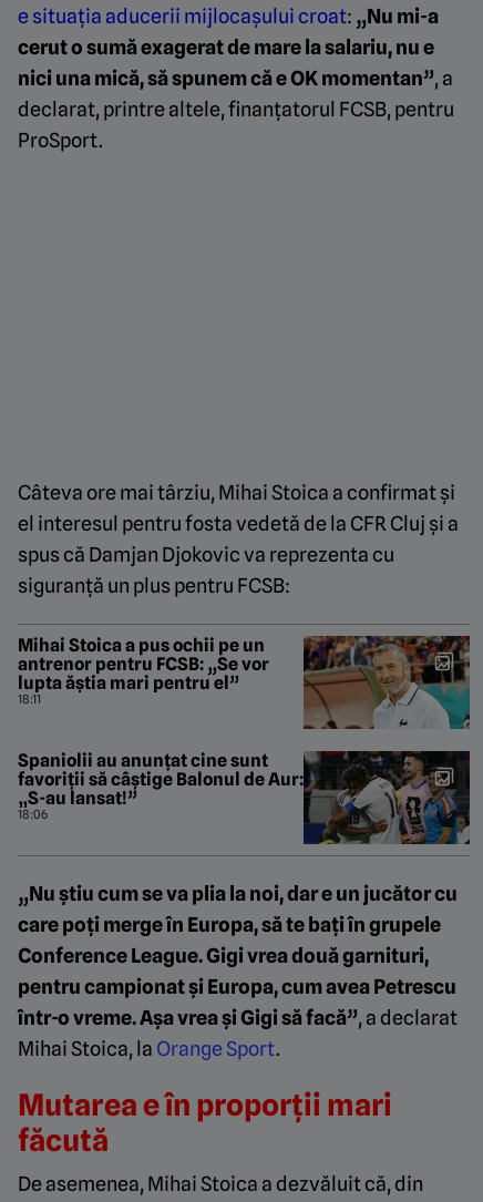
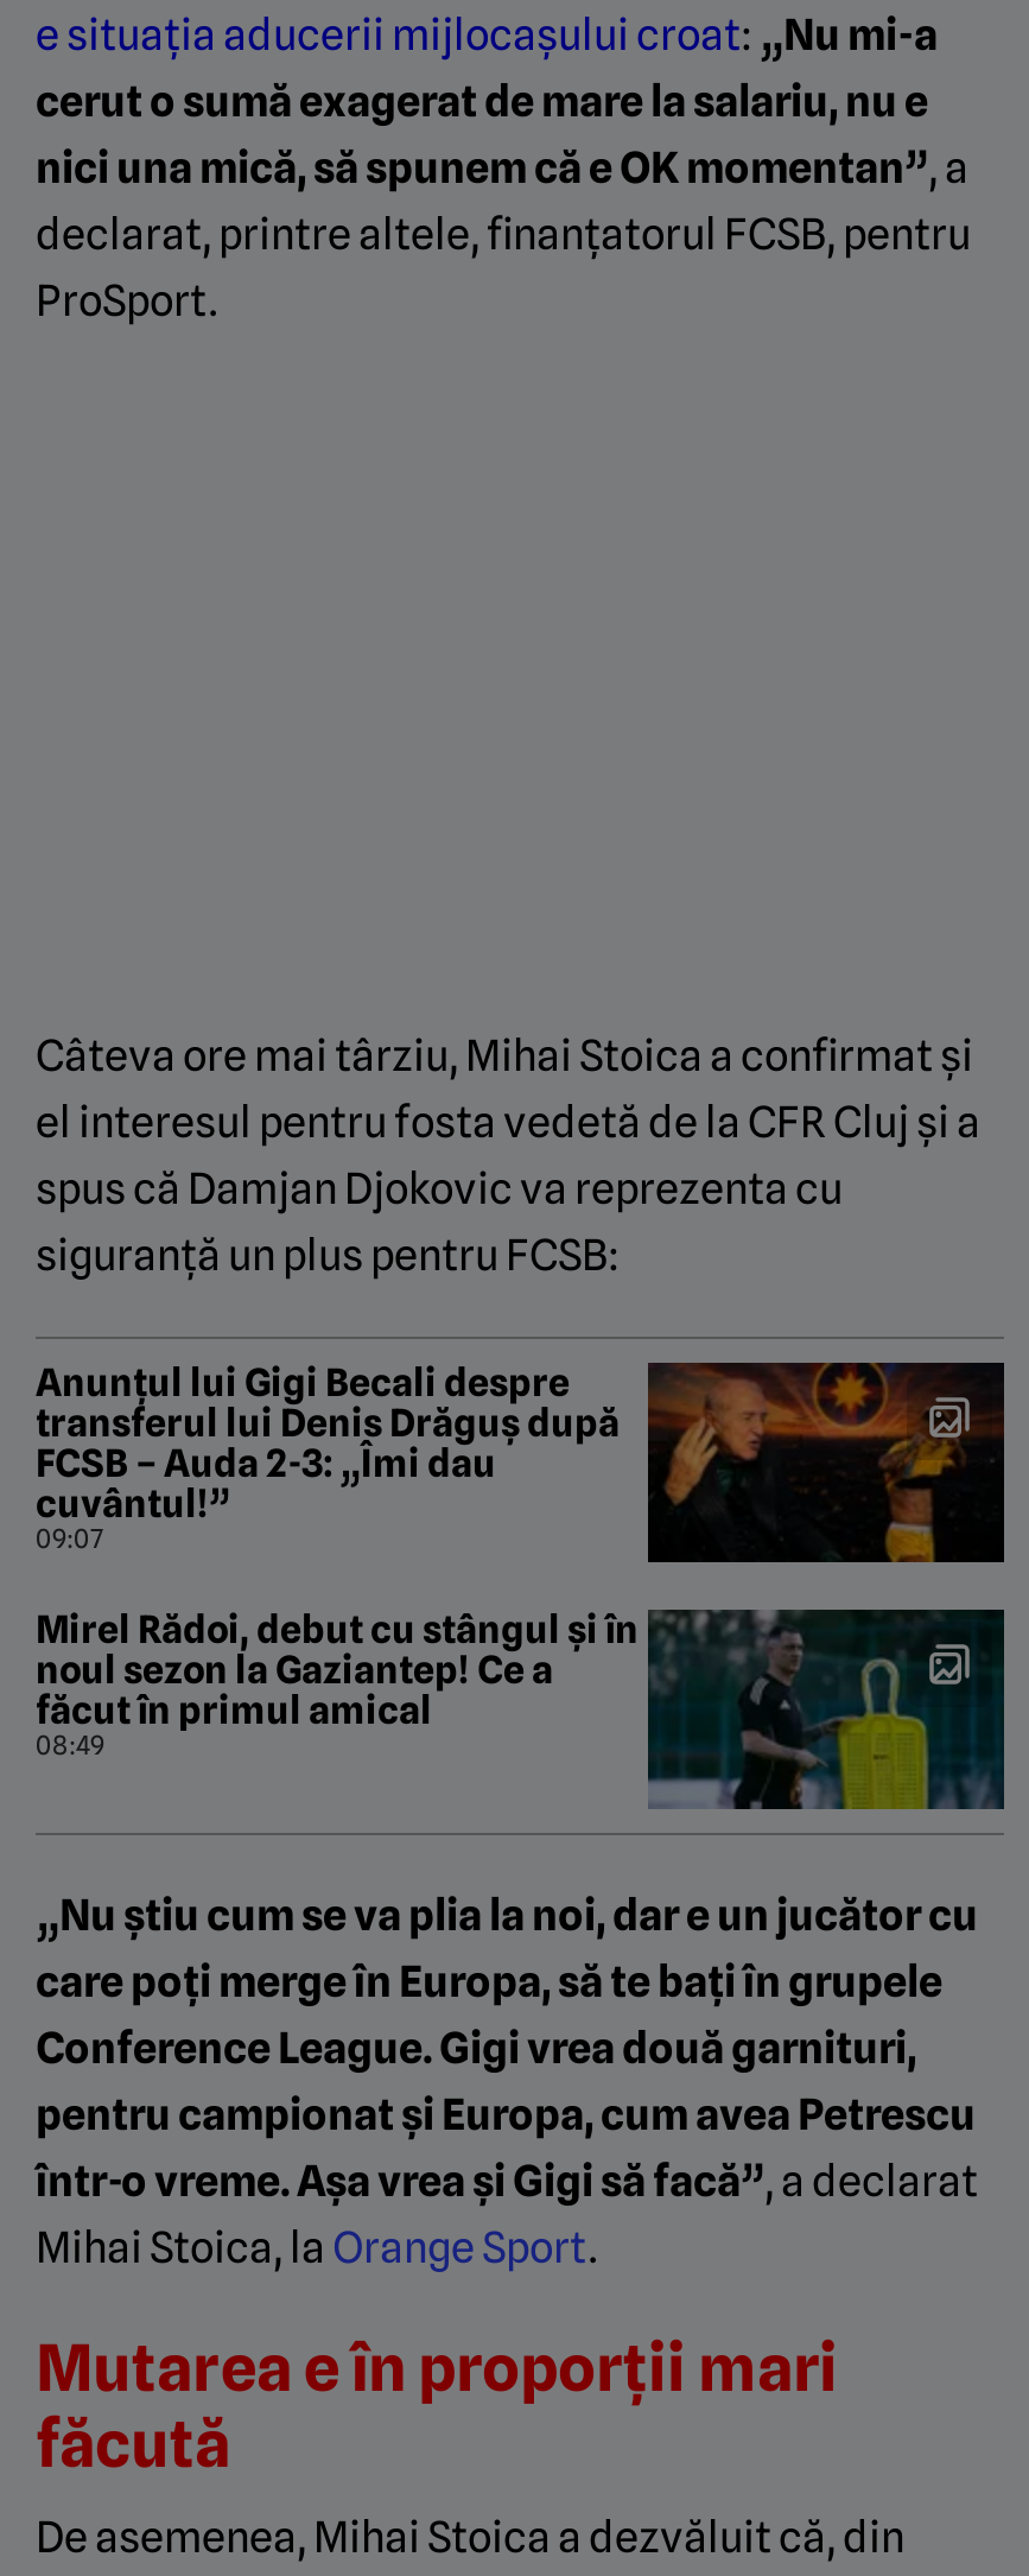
[18,635,269,707] Mihai Stoica a pus ochii pe un | antrenor pentru FCSB: „Se vor | lupta ăștia mari pentru el” | 18:11 -> [36,1362,620,1556] Anunțul lui Gigi Becali despre | transferul lui Denis Drăguș după | FCSB – Auda 2-3: „Îmi dau | cuvântul!” | 09:07
[18,635,471,823] [image] | Spaniolii au anunțat cine sunt | favoriții să câştige Balonul de Aur: | „S-au lansat!” | 18:06 -> [36,1360,1006,1763] [image] | Mirel Rădoi, debut cu stângul și în | noul sezon la Gaziantep! Ce a | făcut în primul amical | 08:49
[302,750,471,845] [image] -> [648,1607,1006,1812] [image]

